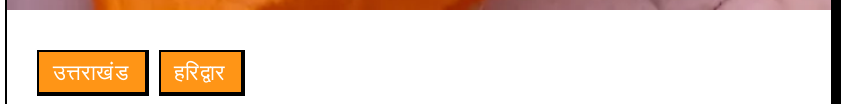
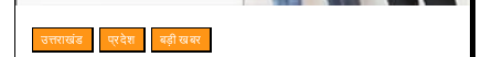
[174,58,226,86] हरिद्वार -> [108,32,201,47] प्रदेश | बड़ी खबर

